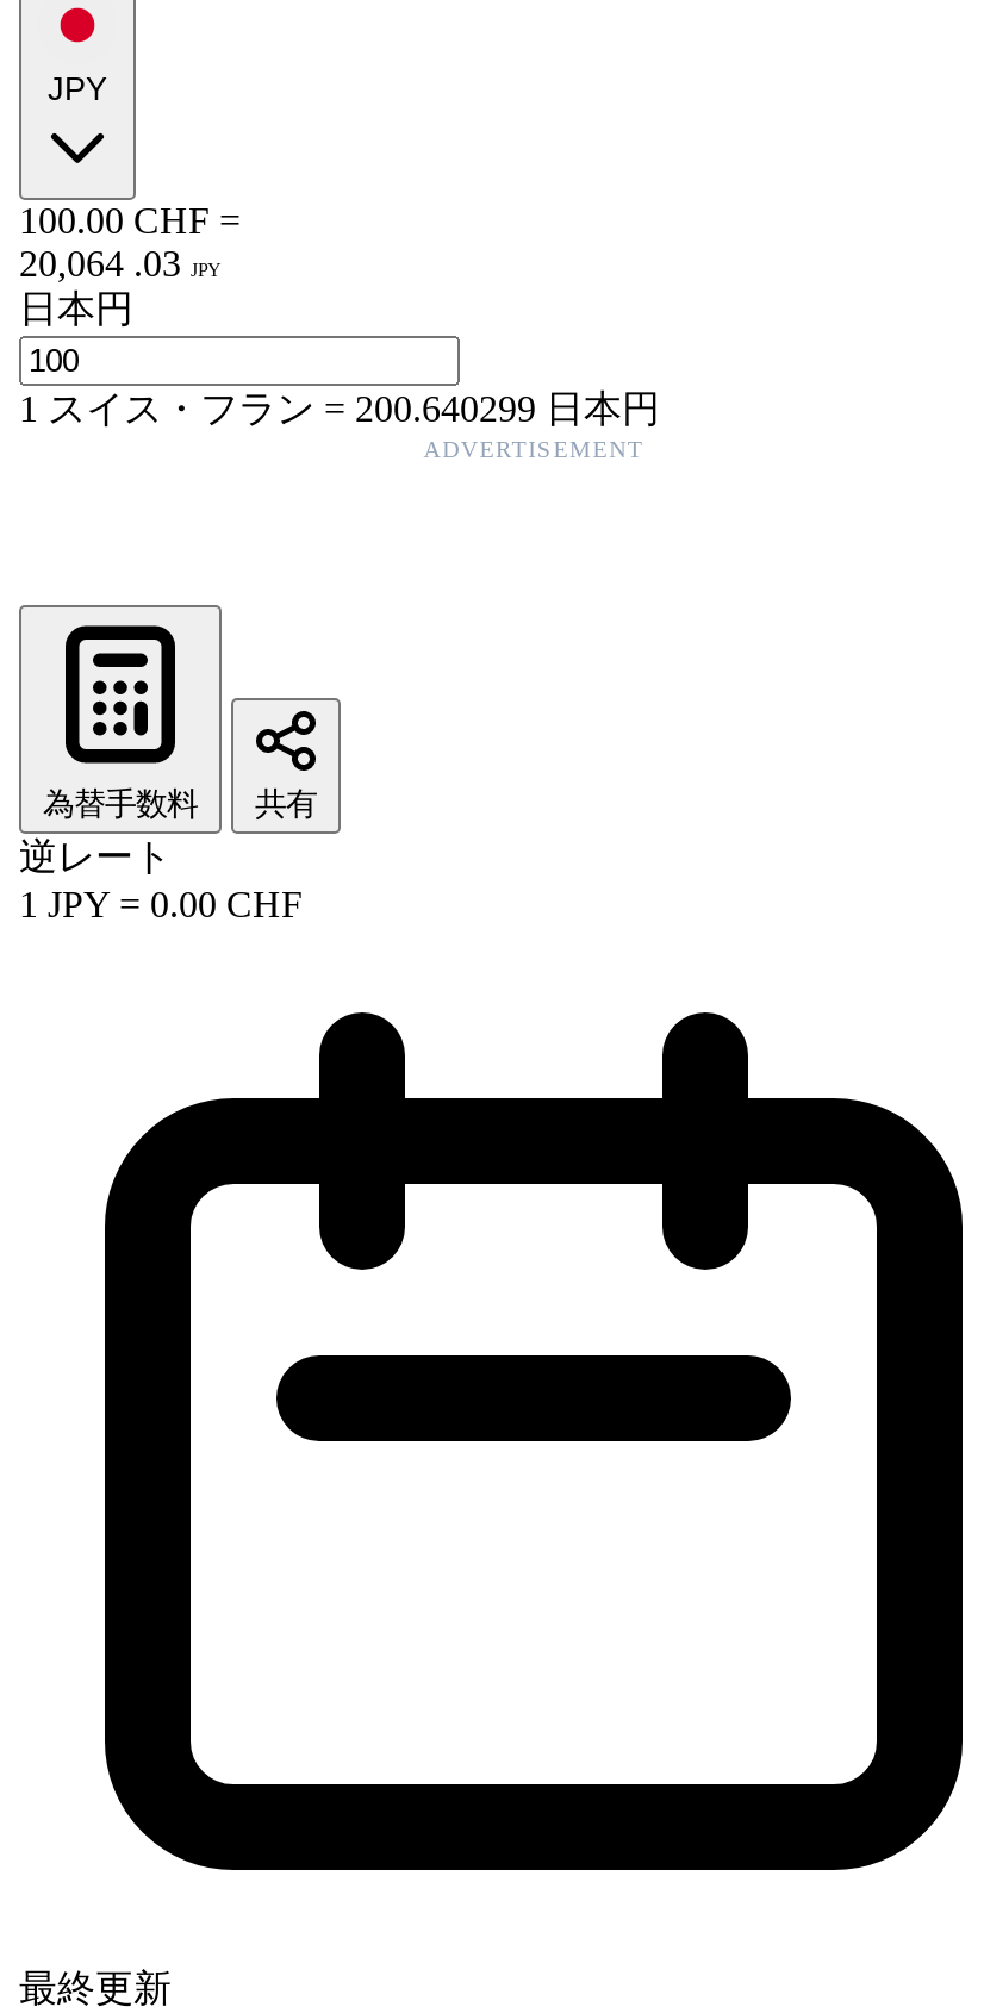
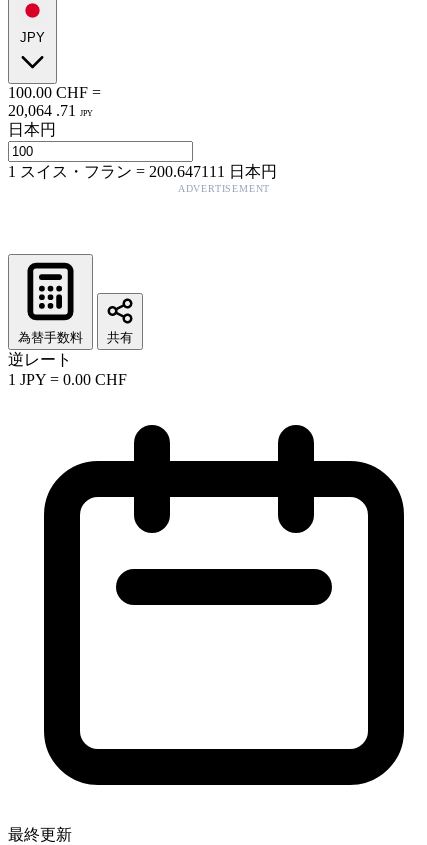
[19,243,222,283] 20,064 . 03 JPY -> [8,102,93,119] 20,064 . 71 JPY
[19,388,660,428] 1スイス・フラン=200.640299 日本円 -> [8,163,277,180] 1スイス・フラン=200.647111 日本円

